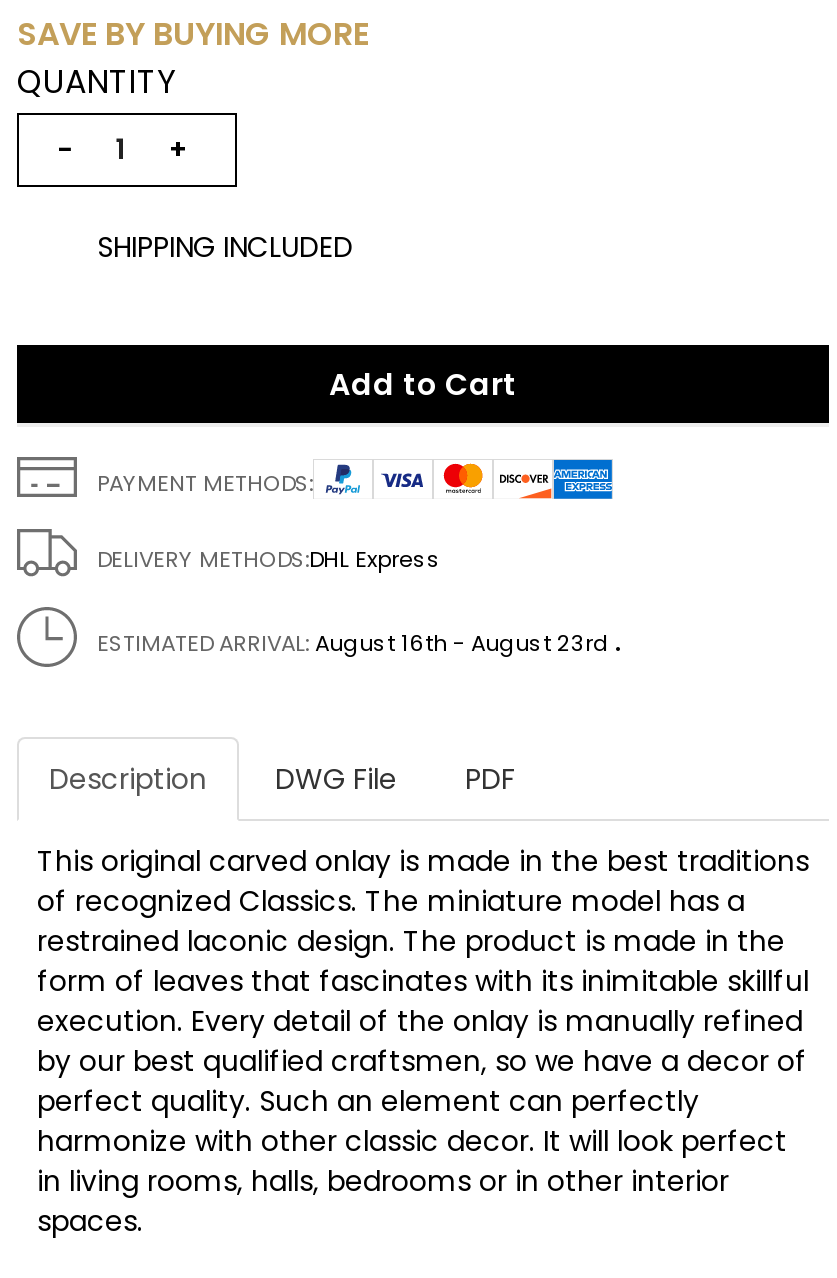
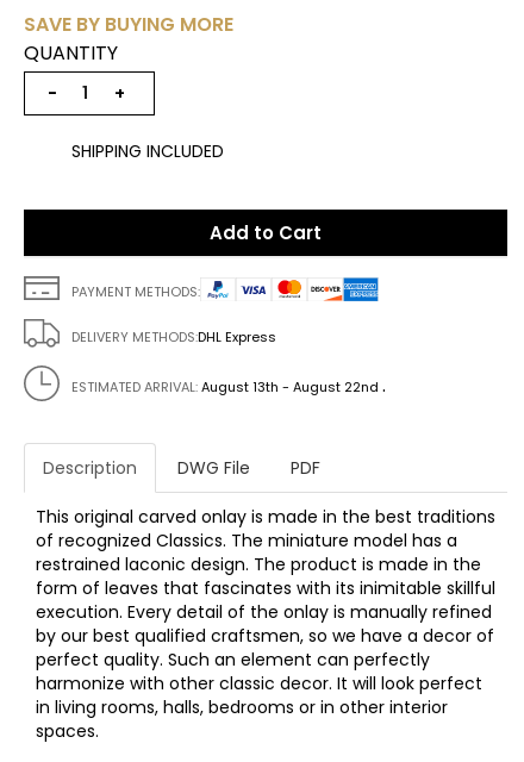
[97,618,621,664] ESTIMATED ARRIVAL:August 16th - August 23rd. -> [71,372,386,399] ESTIMATED ARRIVAL:August 13th - August 22nd.

